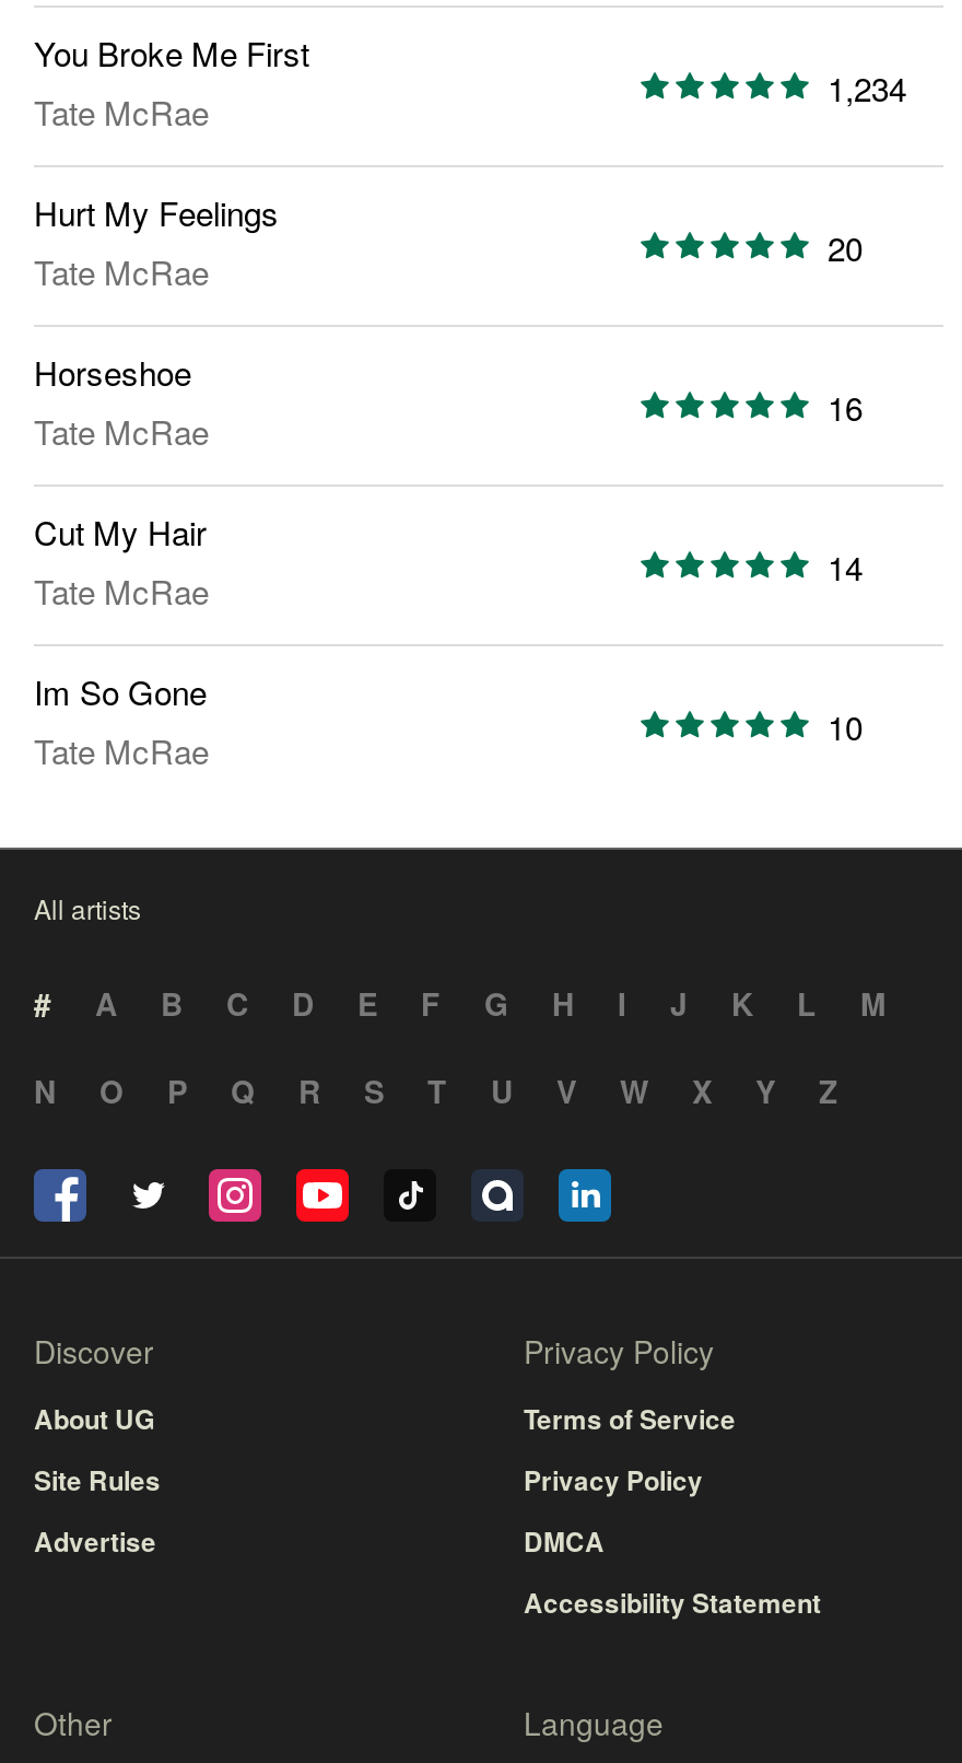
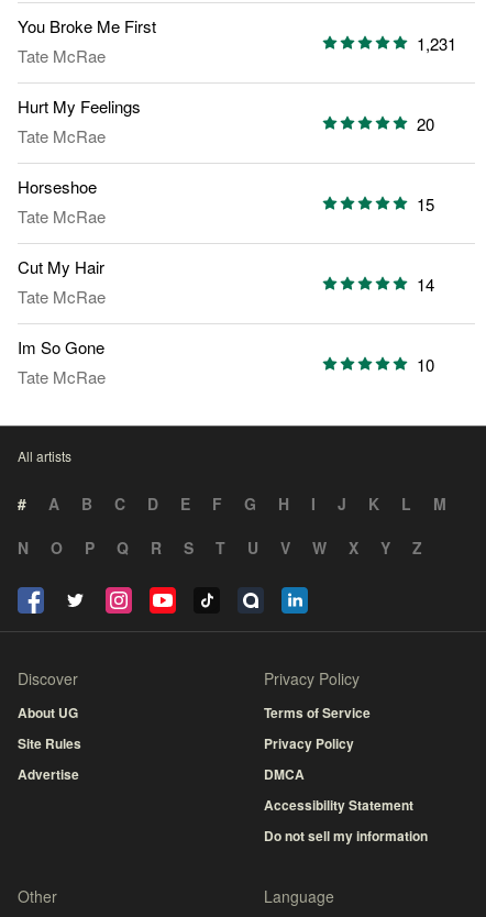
[828,64,906,110] 1,234 -> [417,32,456,55] 1,231
[828,383,863,429] 16 -> [417,192,434,215] 15
none -> [264,826,428,846] Do not sell my information

